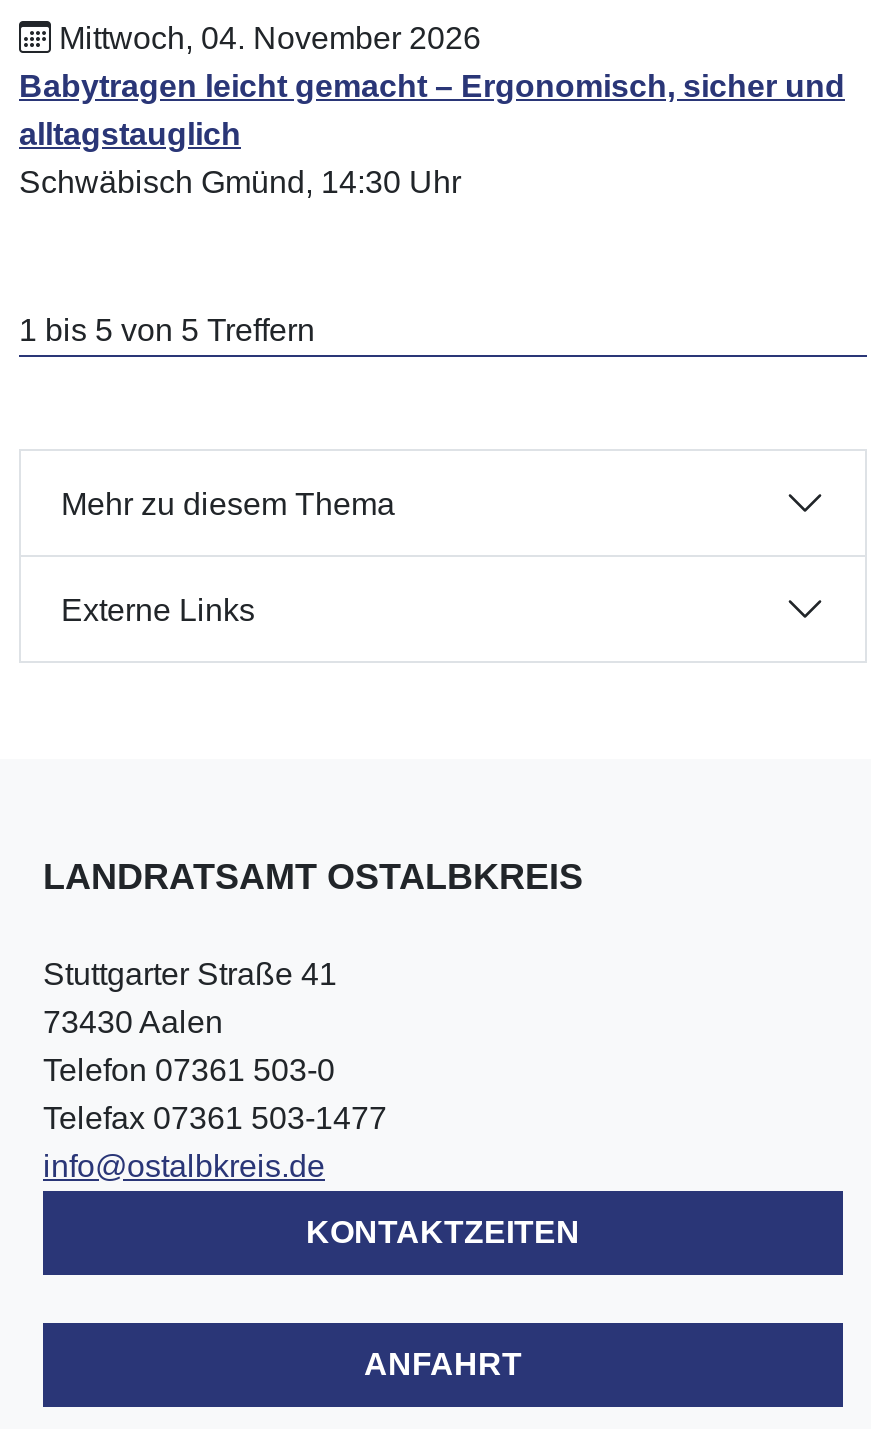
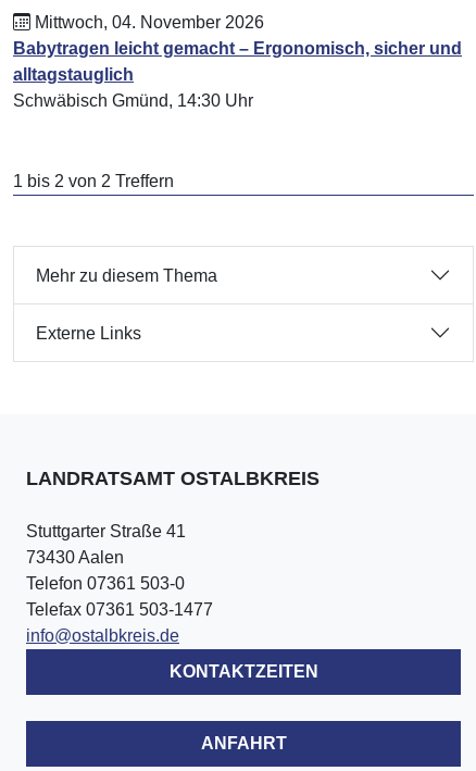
[19,313,315,347] 1 bis 5 von 5 Treffern -> [13,172,174,191] 1 bis 2 von 2 Treffern

